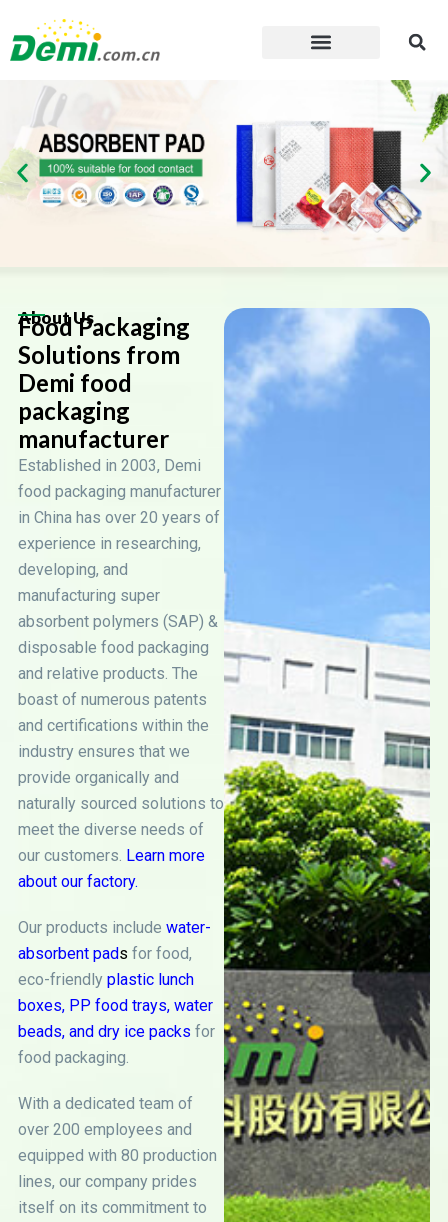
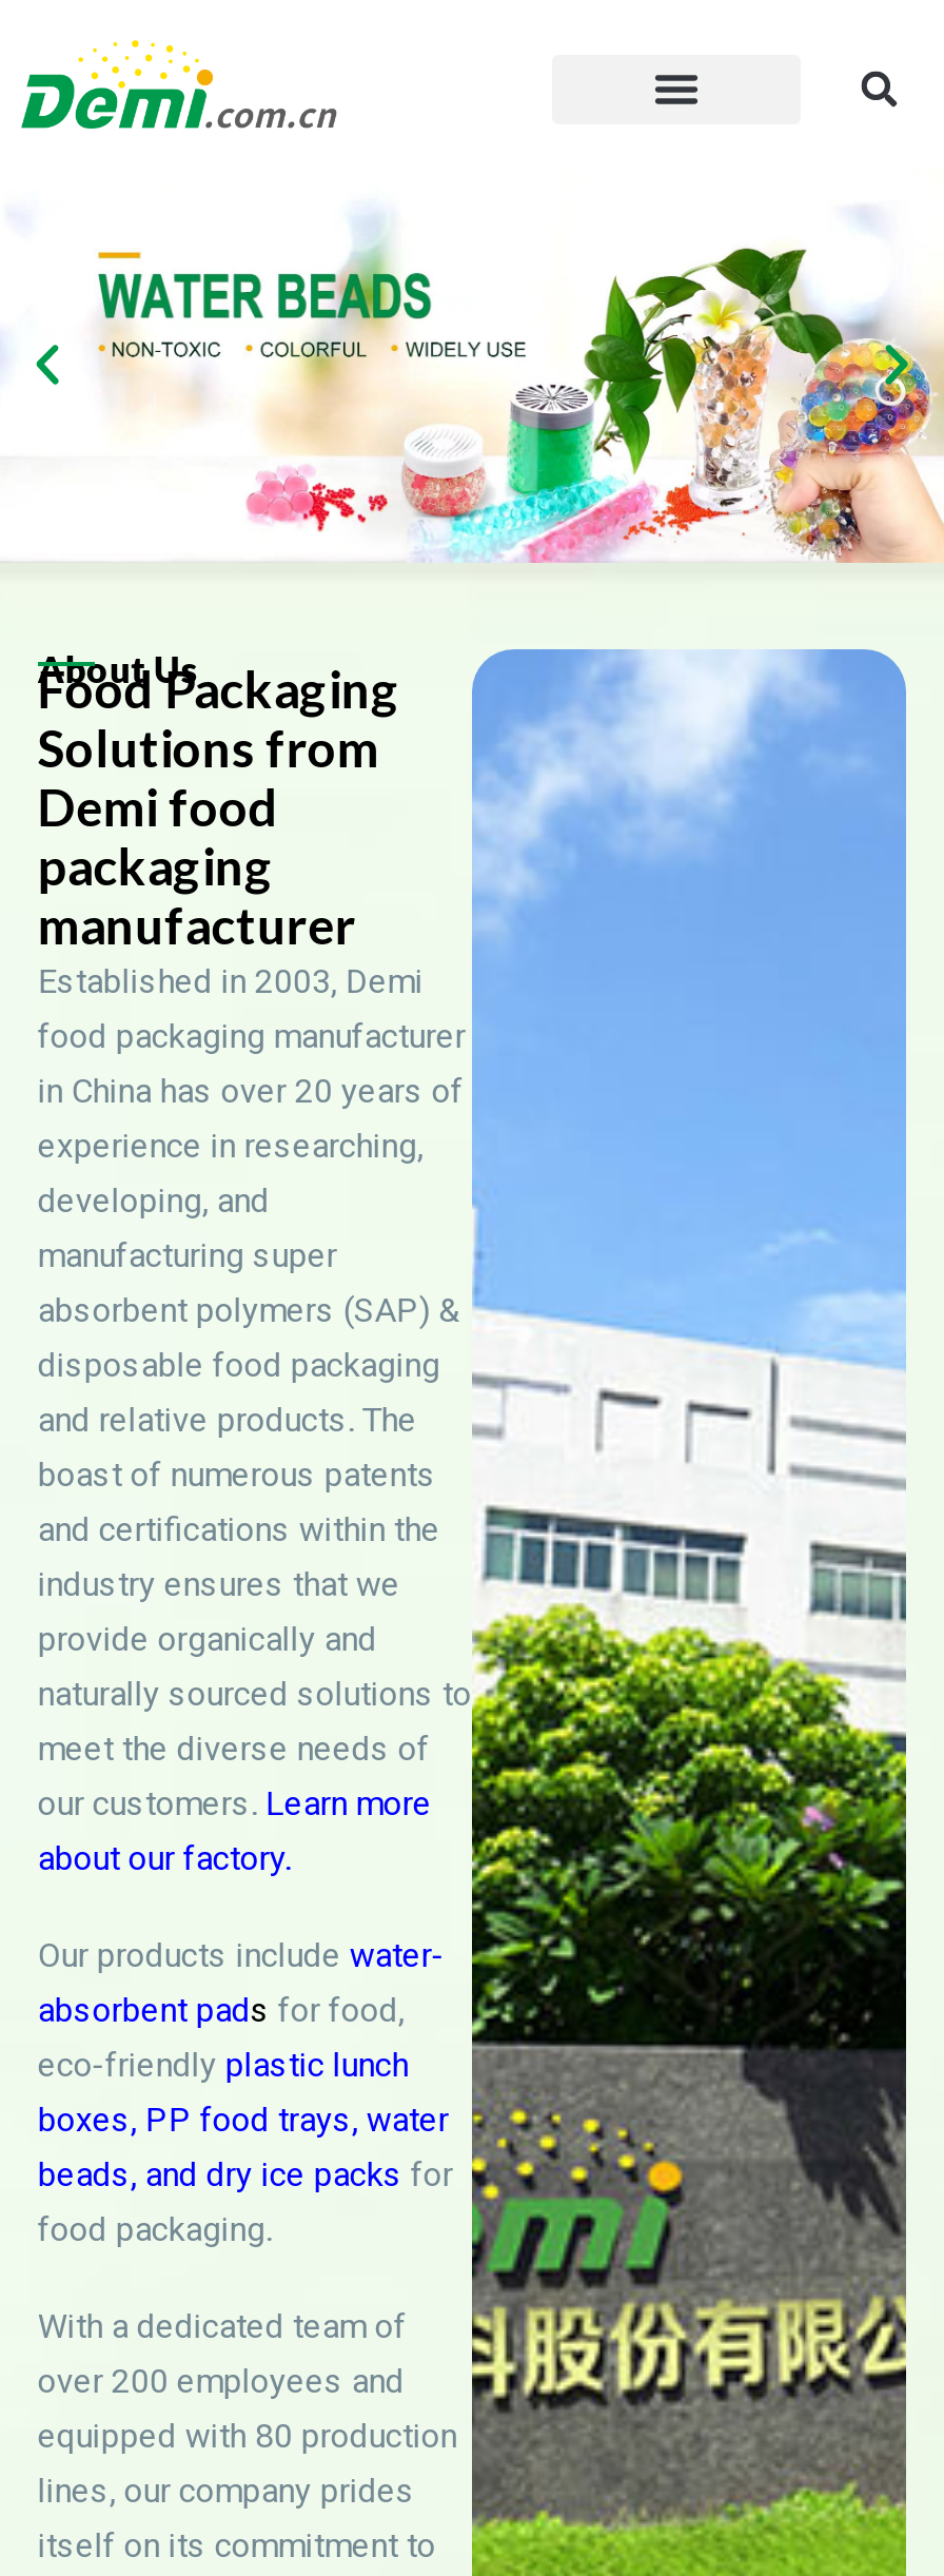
[3,79,445,267] [image] -> [6,169,938,563] [image]

